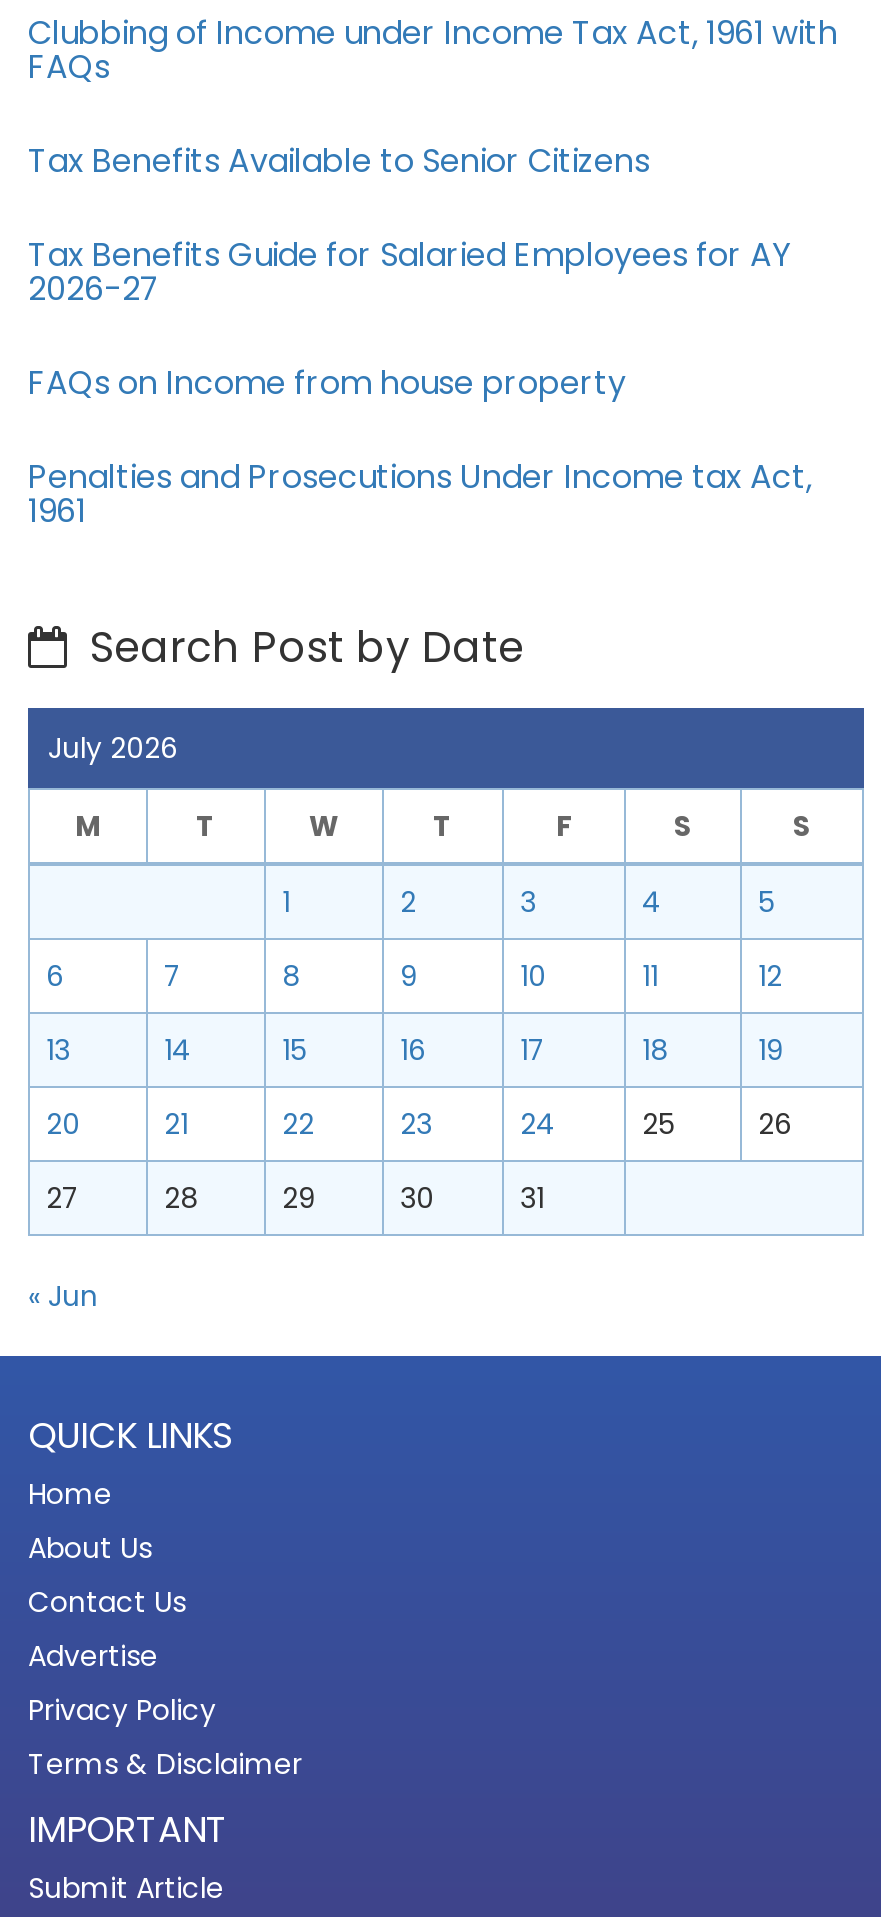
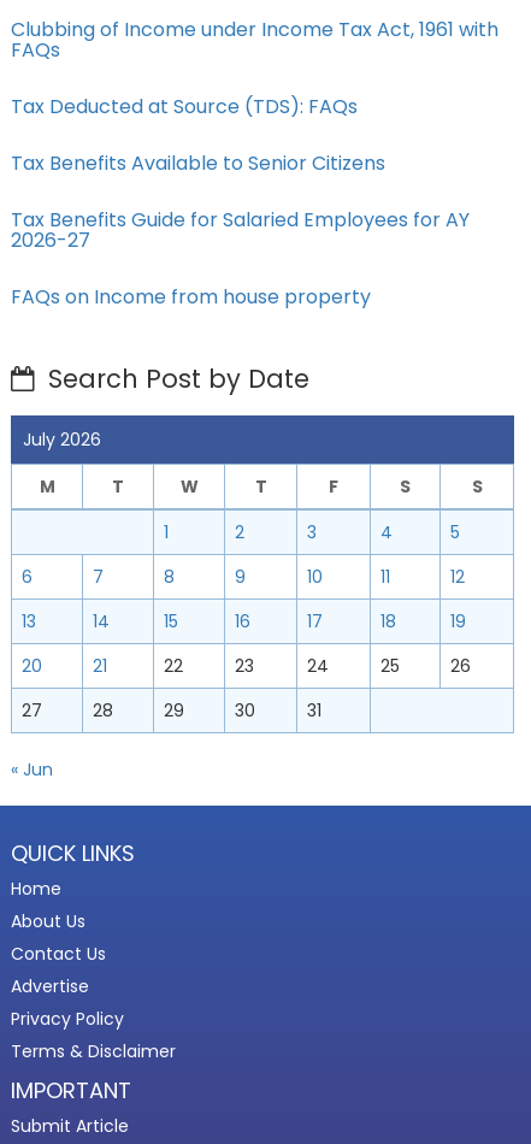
none -> [11,93,358,120] Tax Deducted at Source (TDS): FAQs
moved [28,138,790,406] -> [11,149,470,311]: Tax Benefits Available to Senior Citizens | Tax Benefits Guide for Salaried Employees for AY | 2026-27 | FAQs on Income from house property
[28,454,812,534] Penalties and Prosecutions Under Income tax Act, | 1961 -> none

